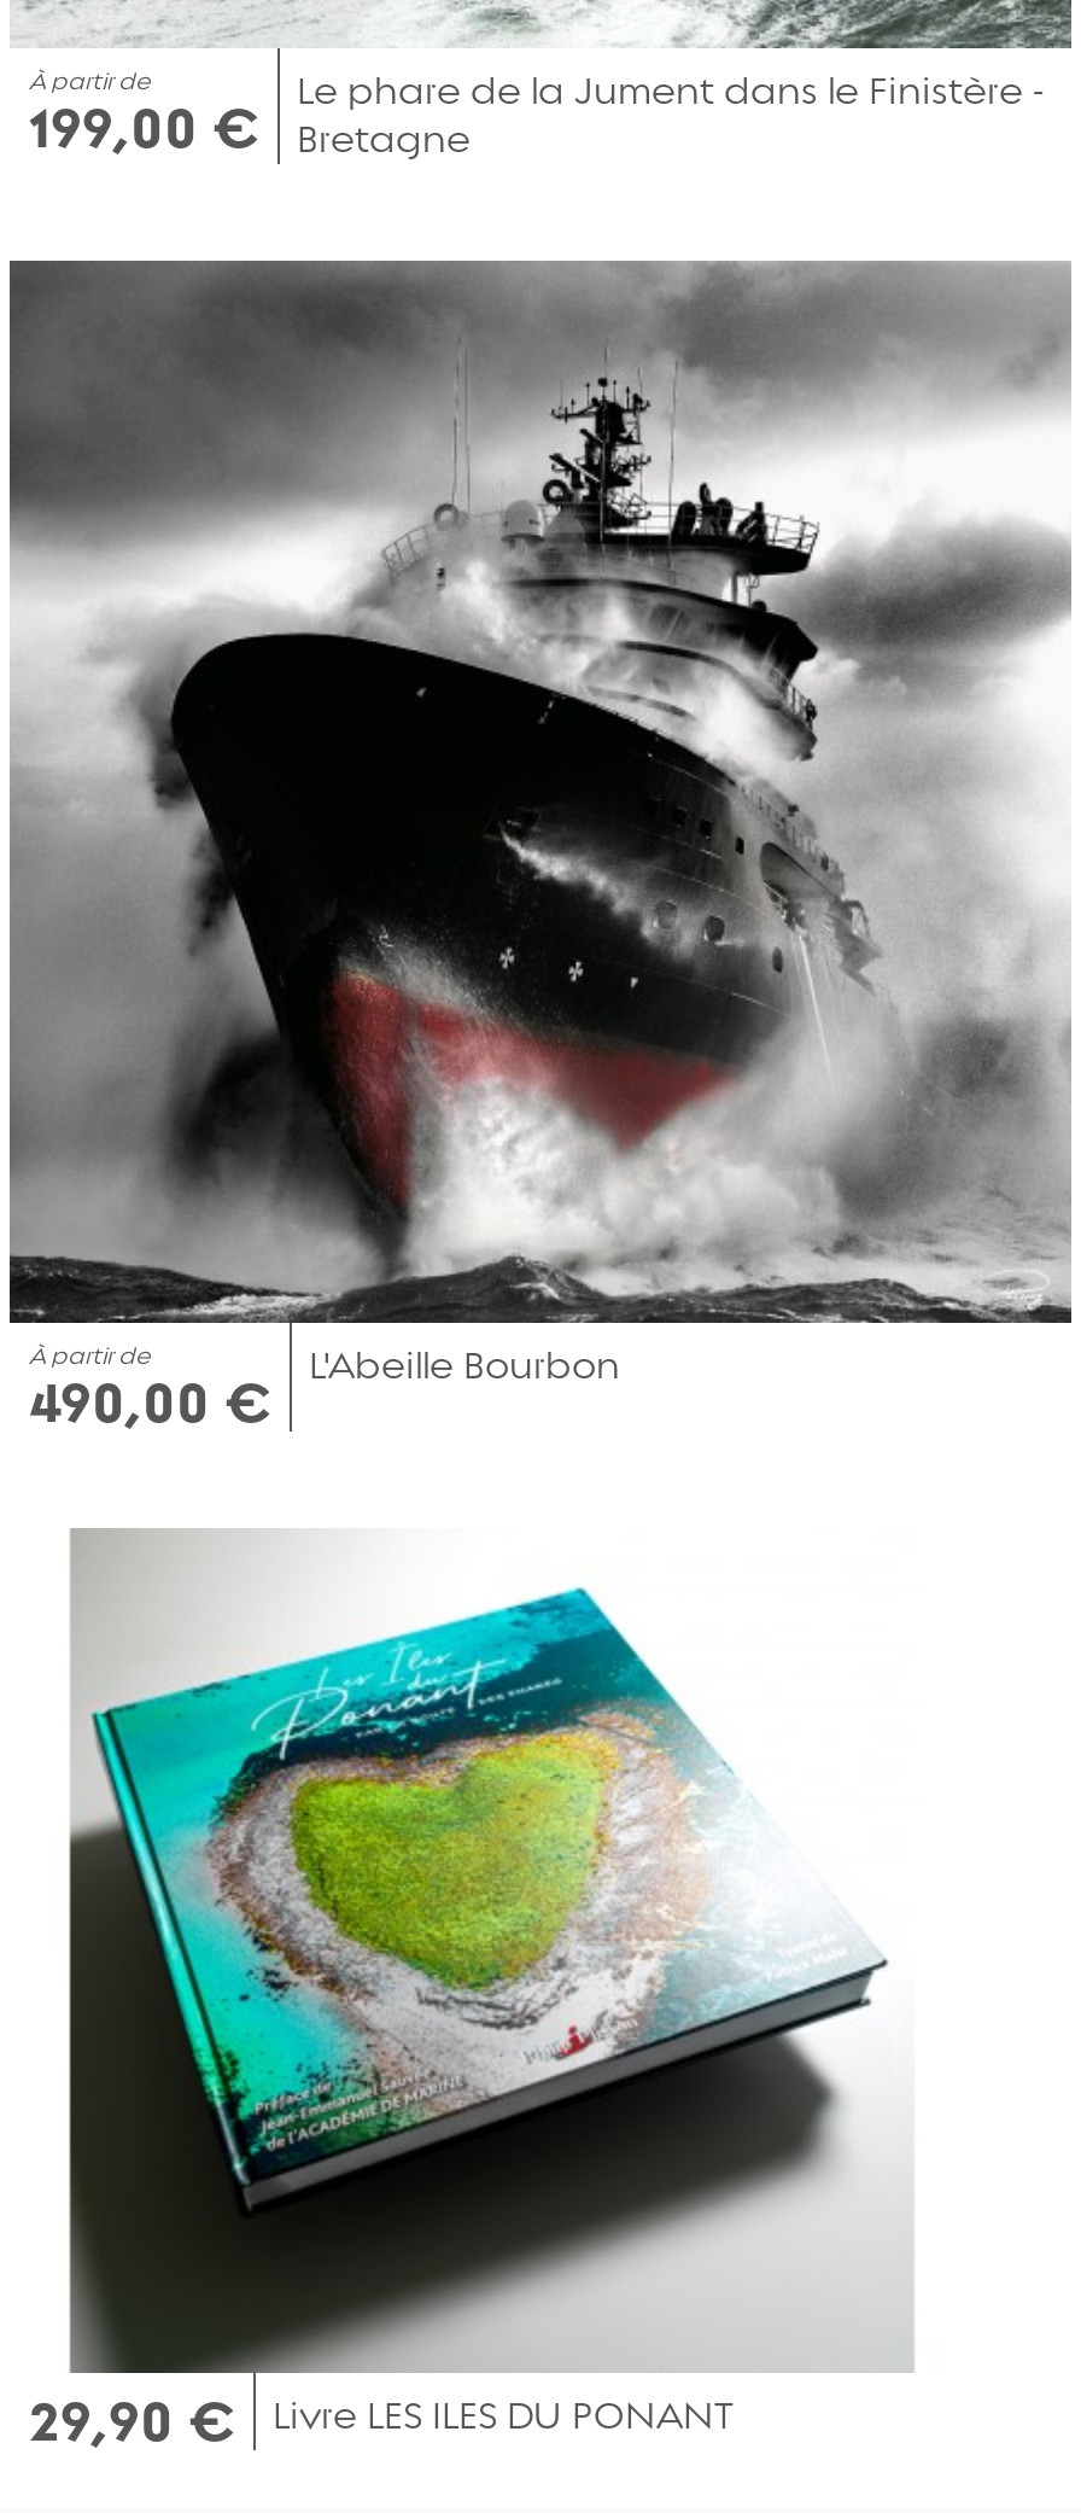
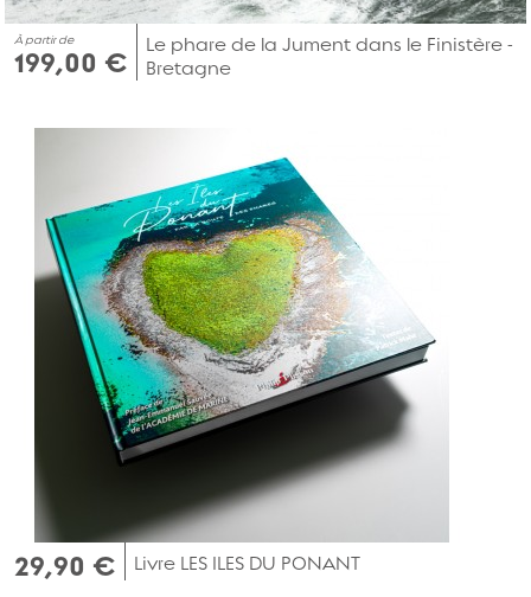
[7,258,1074,1436] [image] | À partir de | 490,00 € -> none
[309,1342,620,1388] L'Abeille Bourbon -> none

